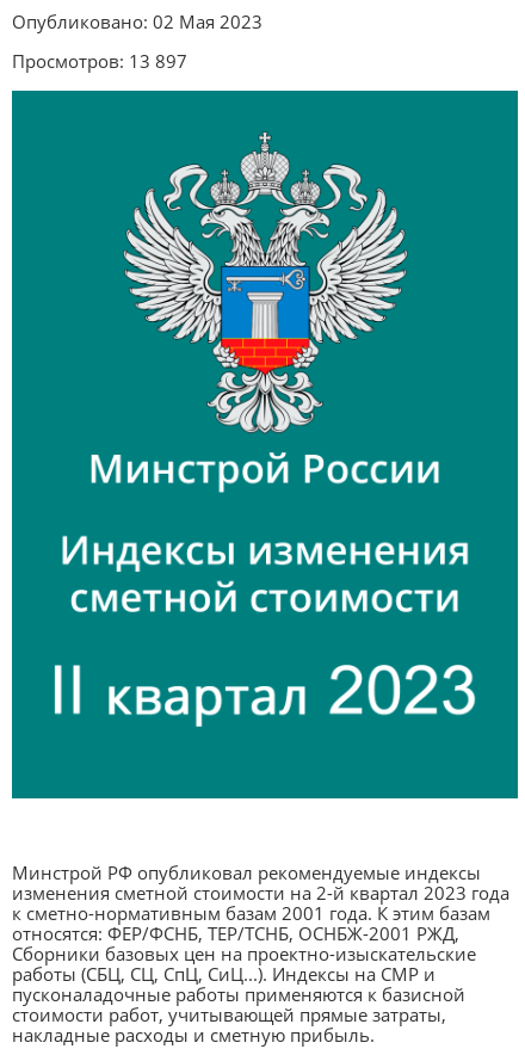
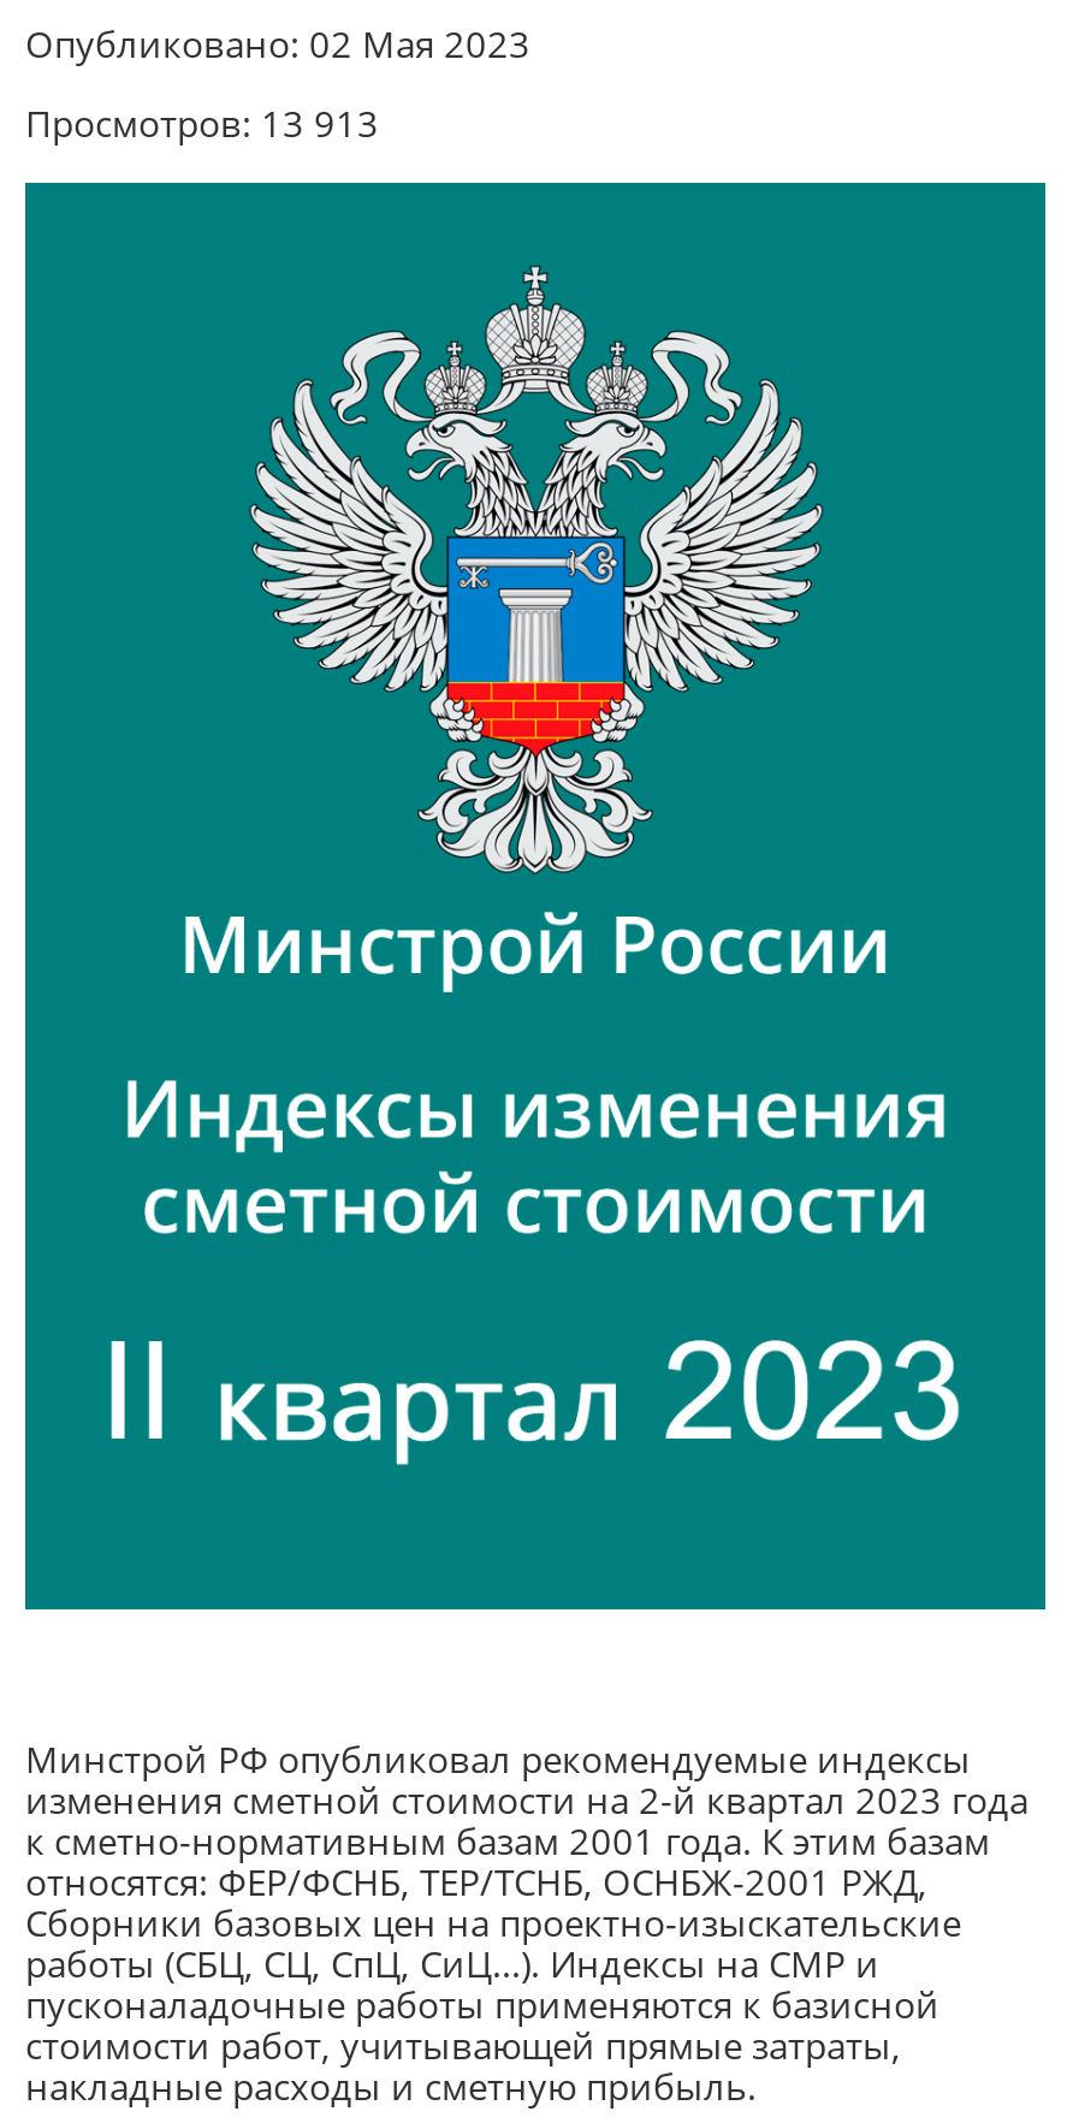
[12,49,187,73] Просмотров: 13 897 -> [25,98,379,146] Просмотров: 13 913

